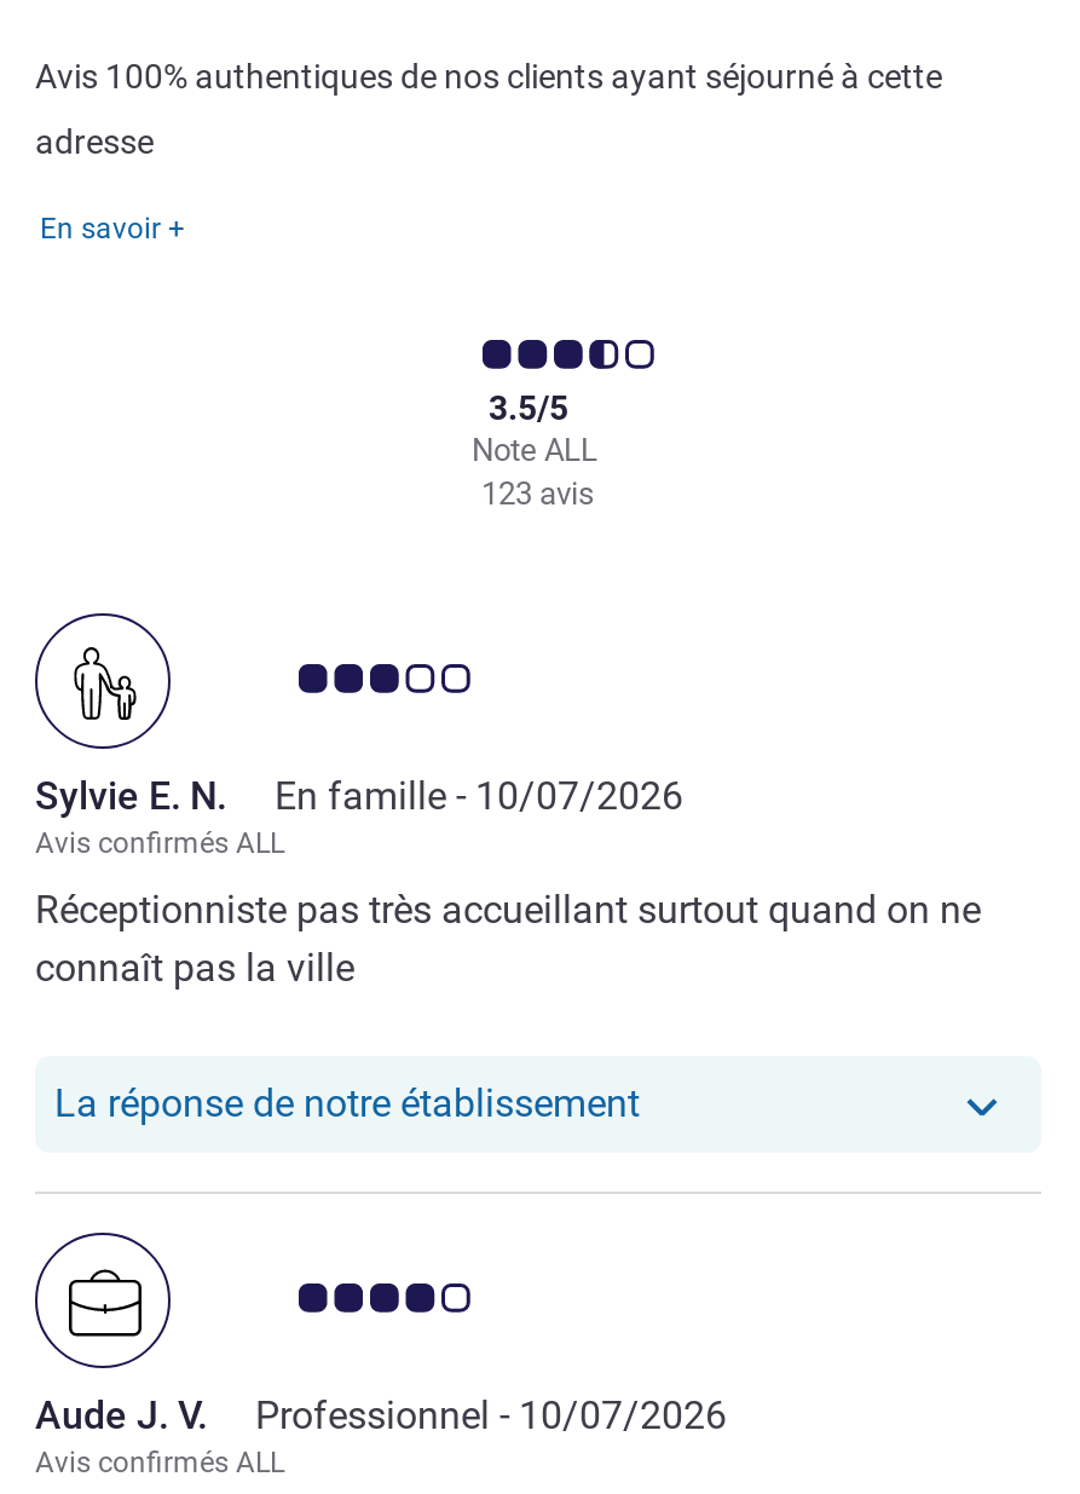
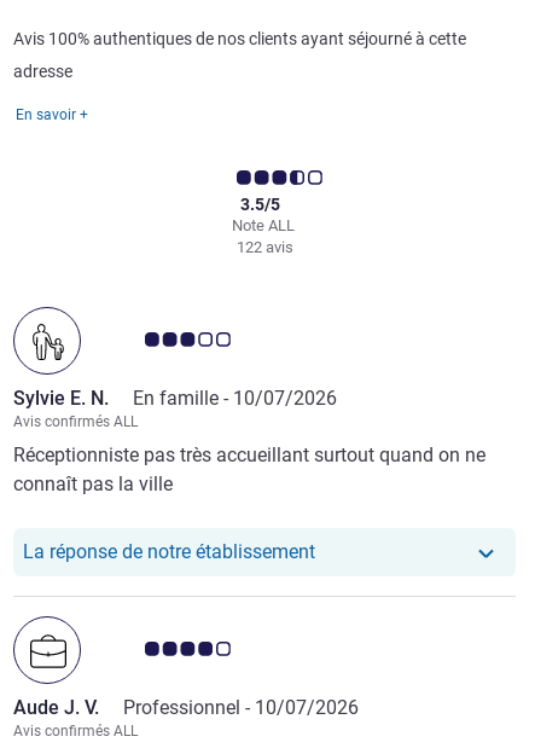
[481,475,595,511] 123 avis -> [236,238,293,256] 122 avis

